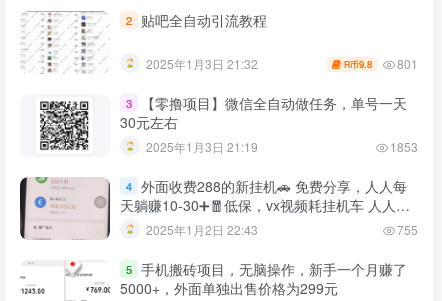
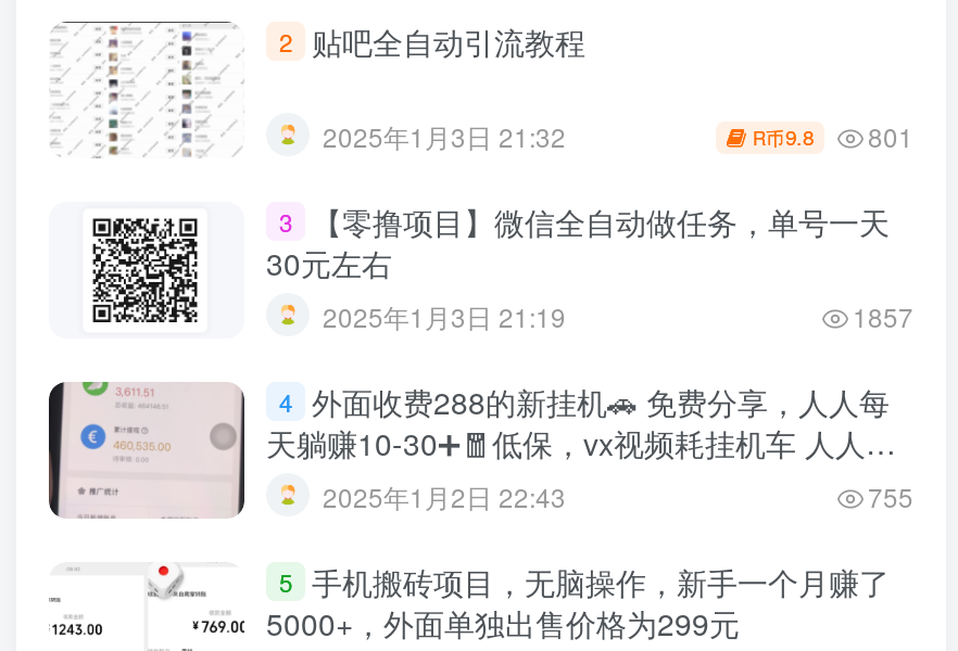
[390,138,418,155] 1853 -> [853,298,913,334] 1857

